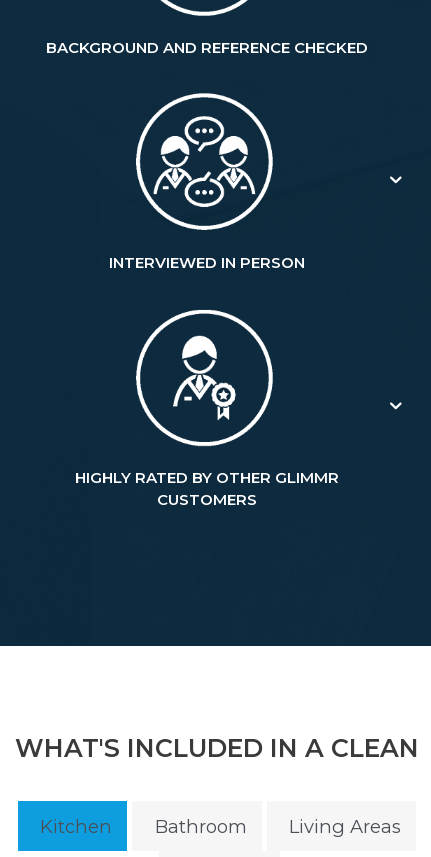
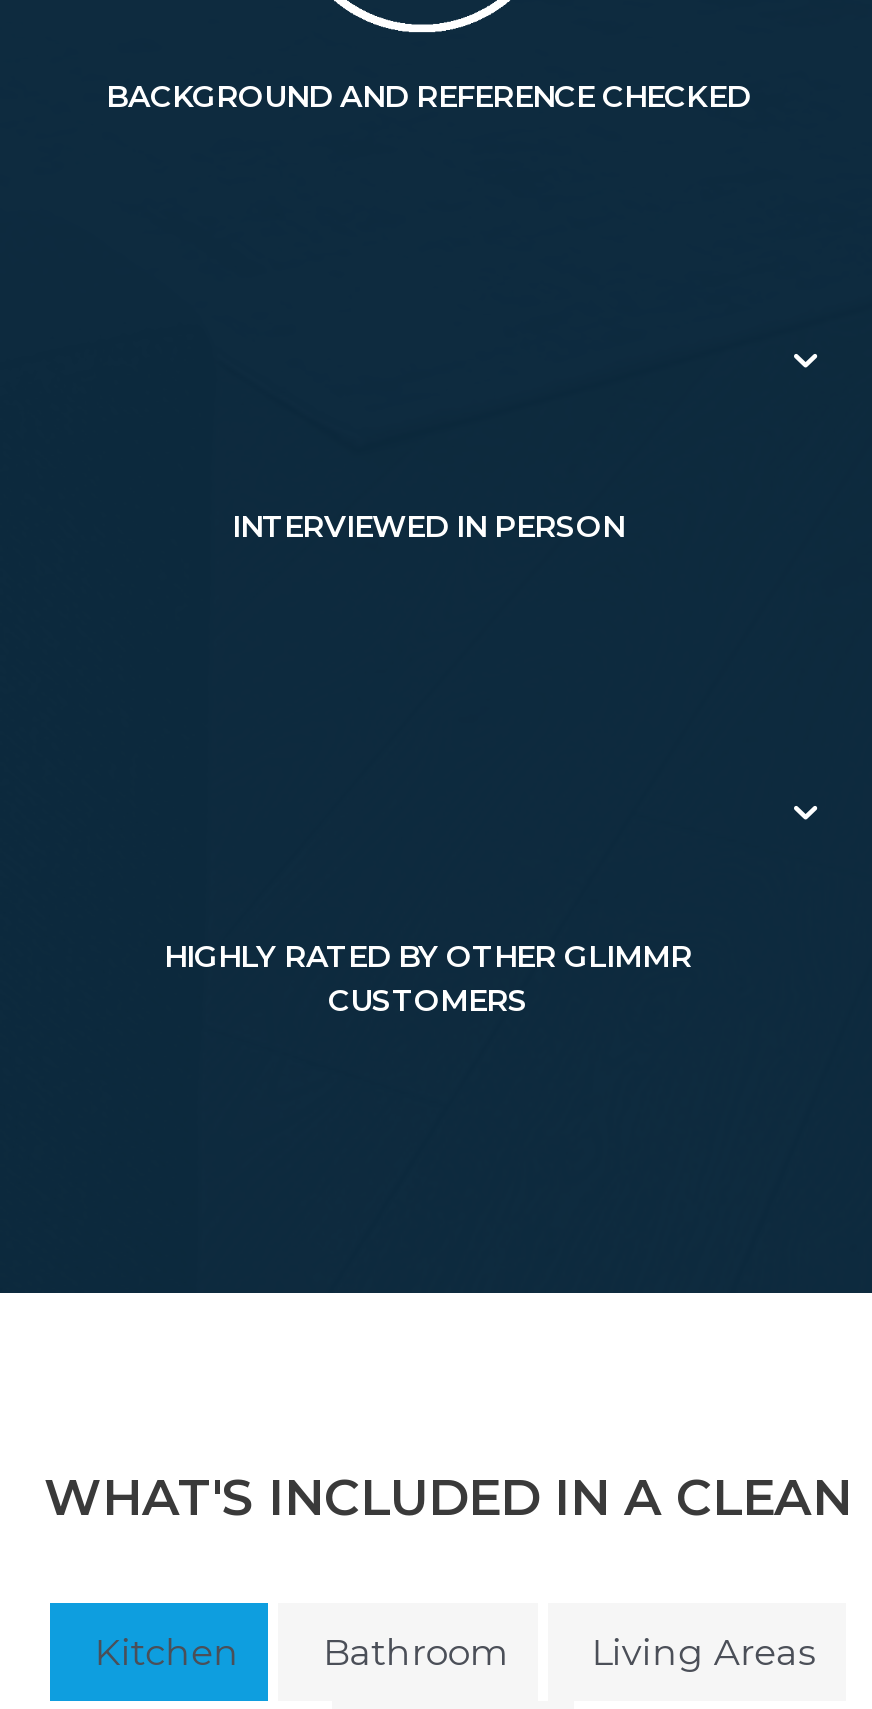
[135,92,274,231] [image] -> none
[135,309,274,447] [image] -> none

